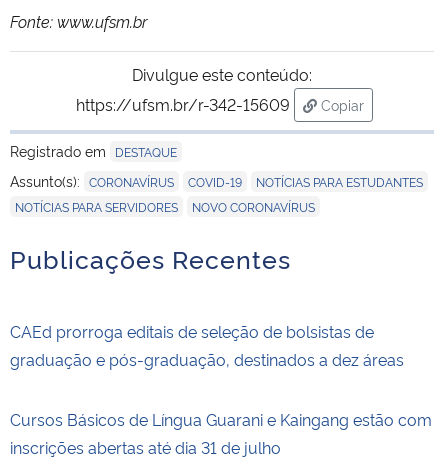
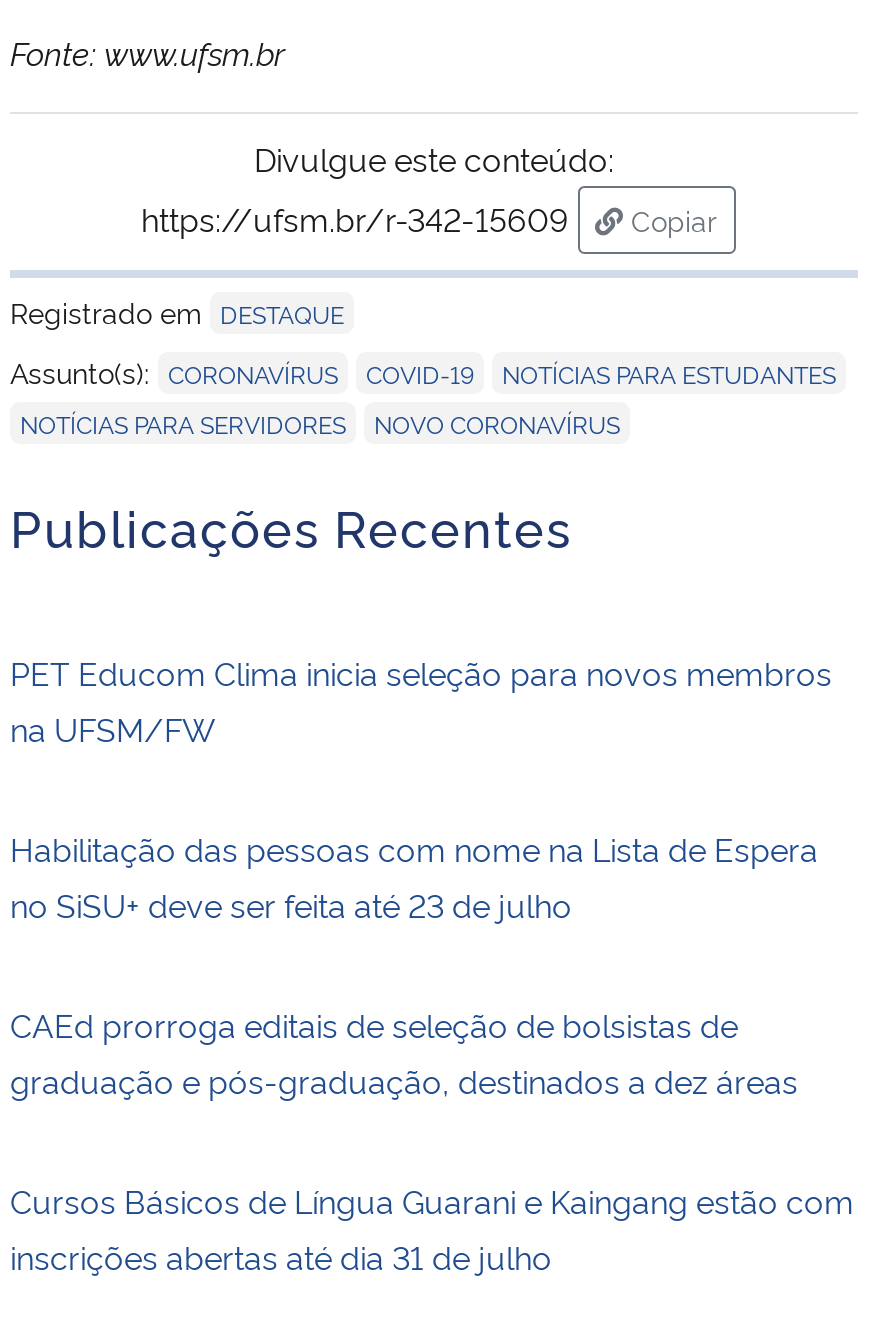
none -> [10,649,832,925] PET Educom Clima inicia seleção para novos membros | na UFSM/FW | Habilitação das pessoas com nome na Lista de Espera | no SiSU+ deve ser feita até 23 de julho

